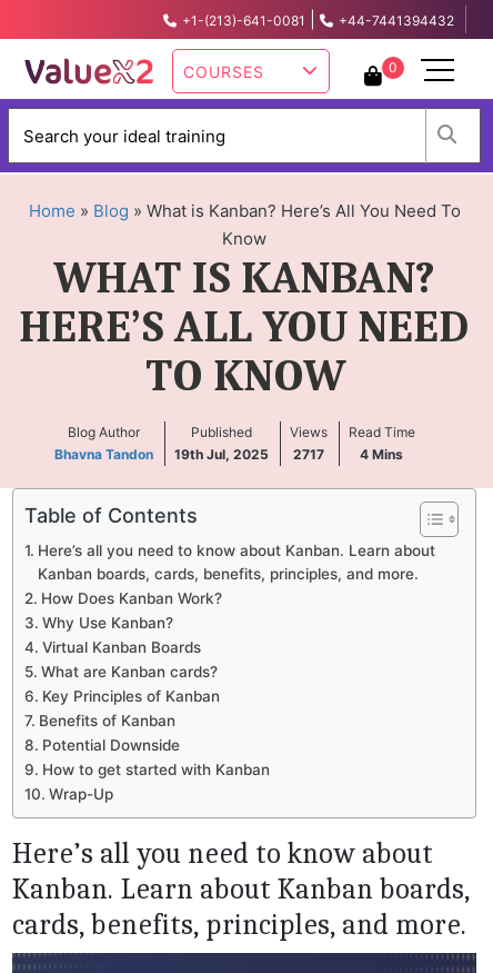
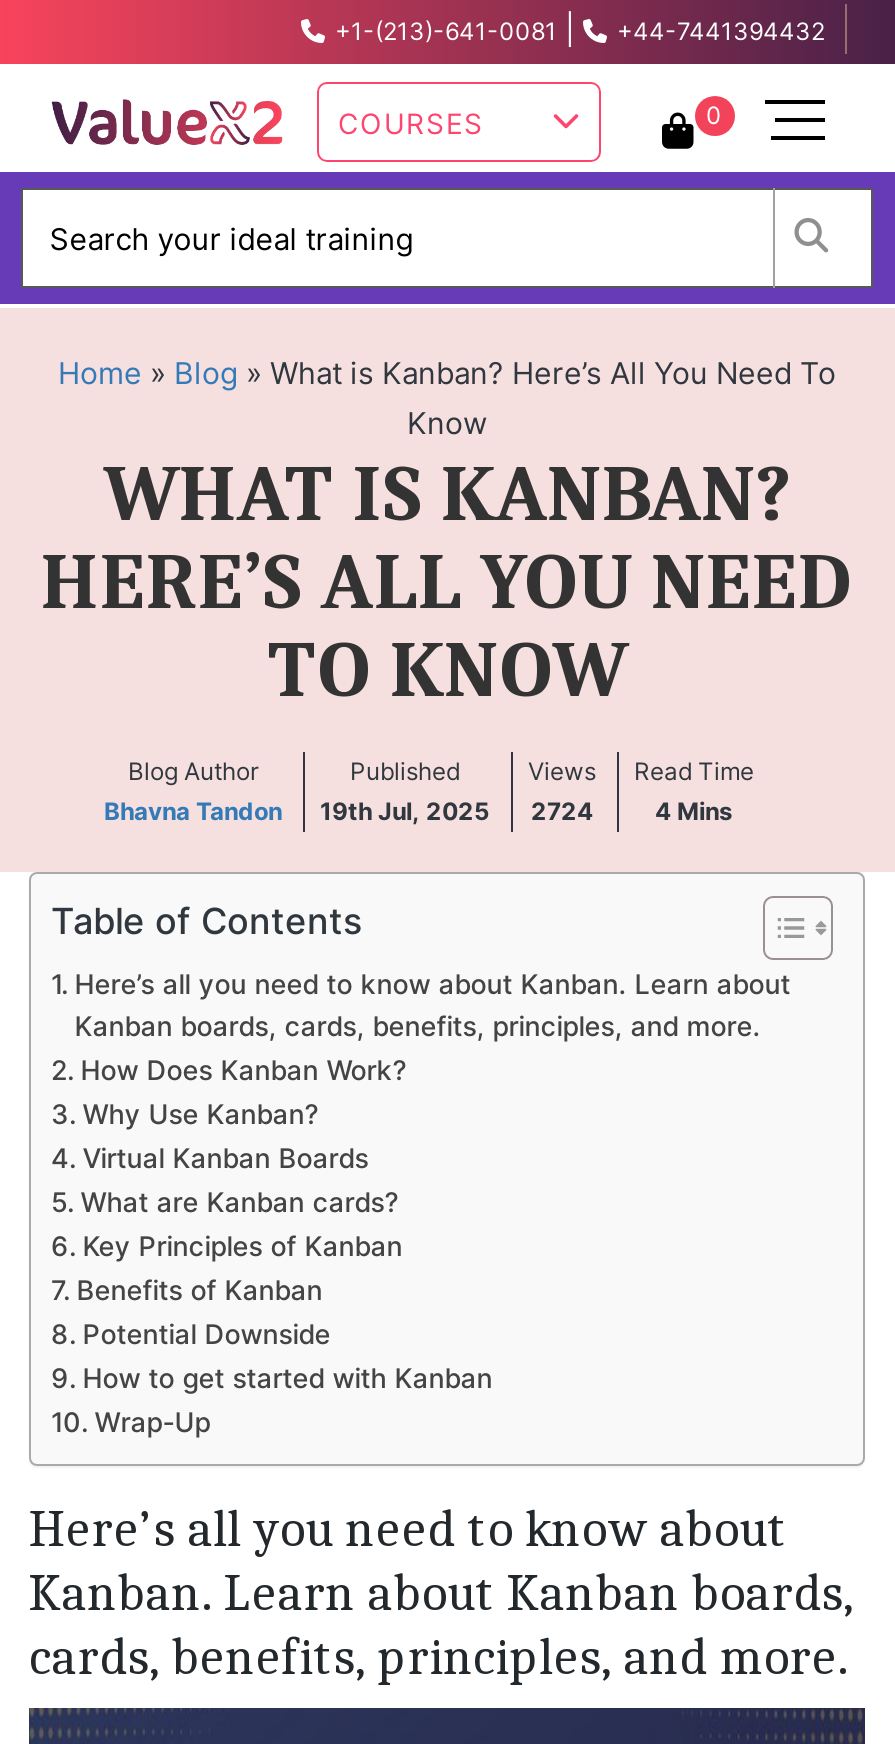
[54,446,324,463] Bhavna Tandon 19th Jul, 2025 2717 -> [104,796,593,826] Bhavna Tandon 19th Jul, 2025 2724

